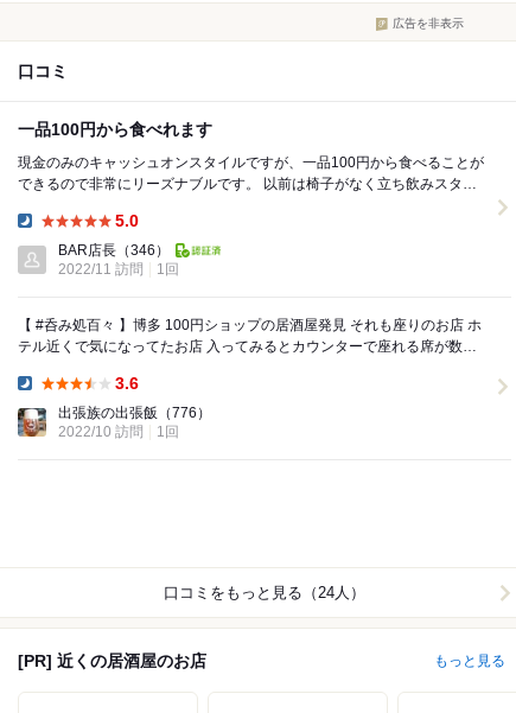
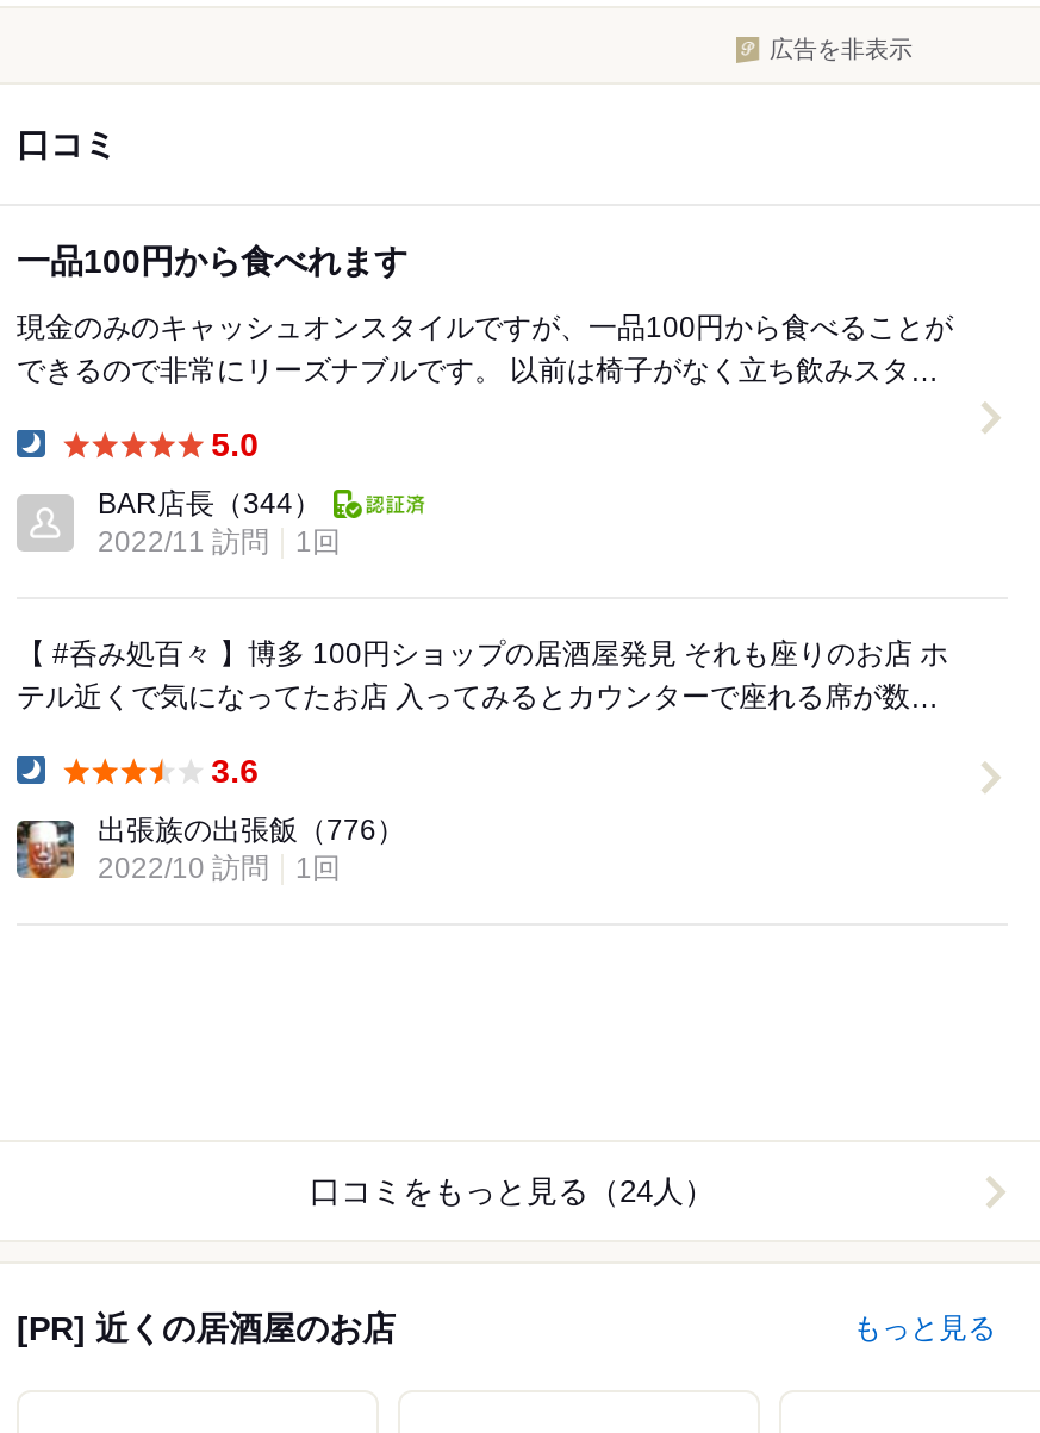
[58,242,170,259] BAR店長（346） -> [98,488,322,521] BAR店長（344）

